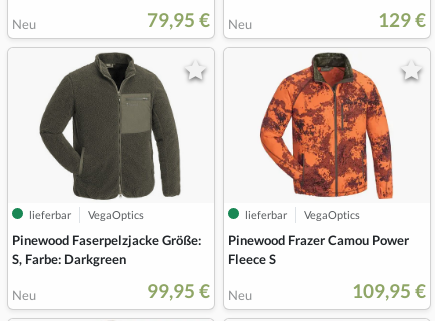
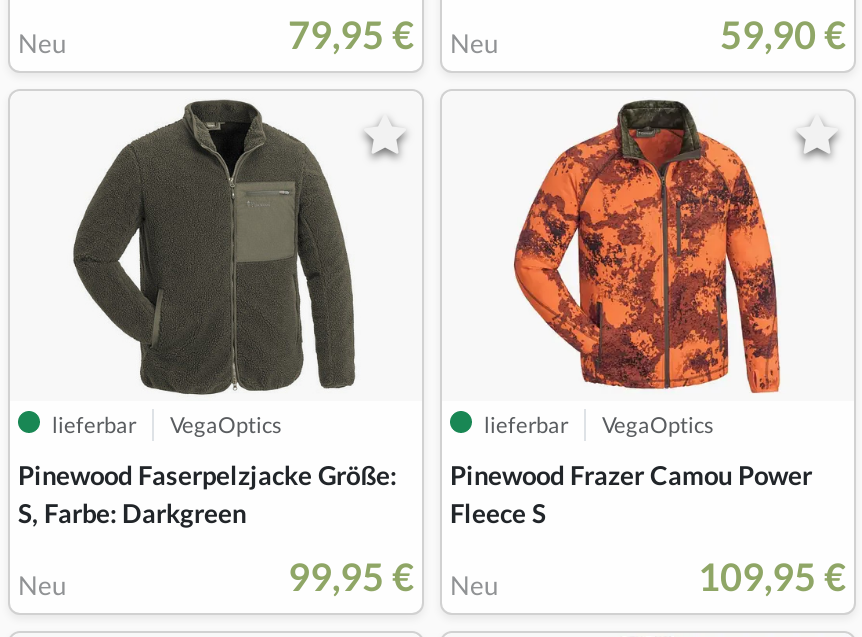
[378,8,426,31] 129 € -> [720,12,846,58] 59,90 €

